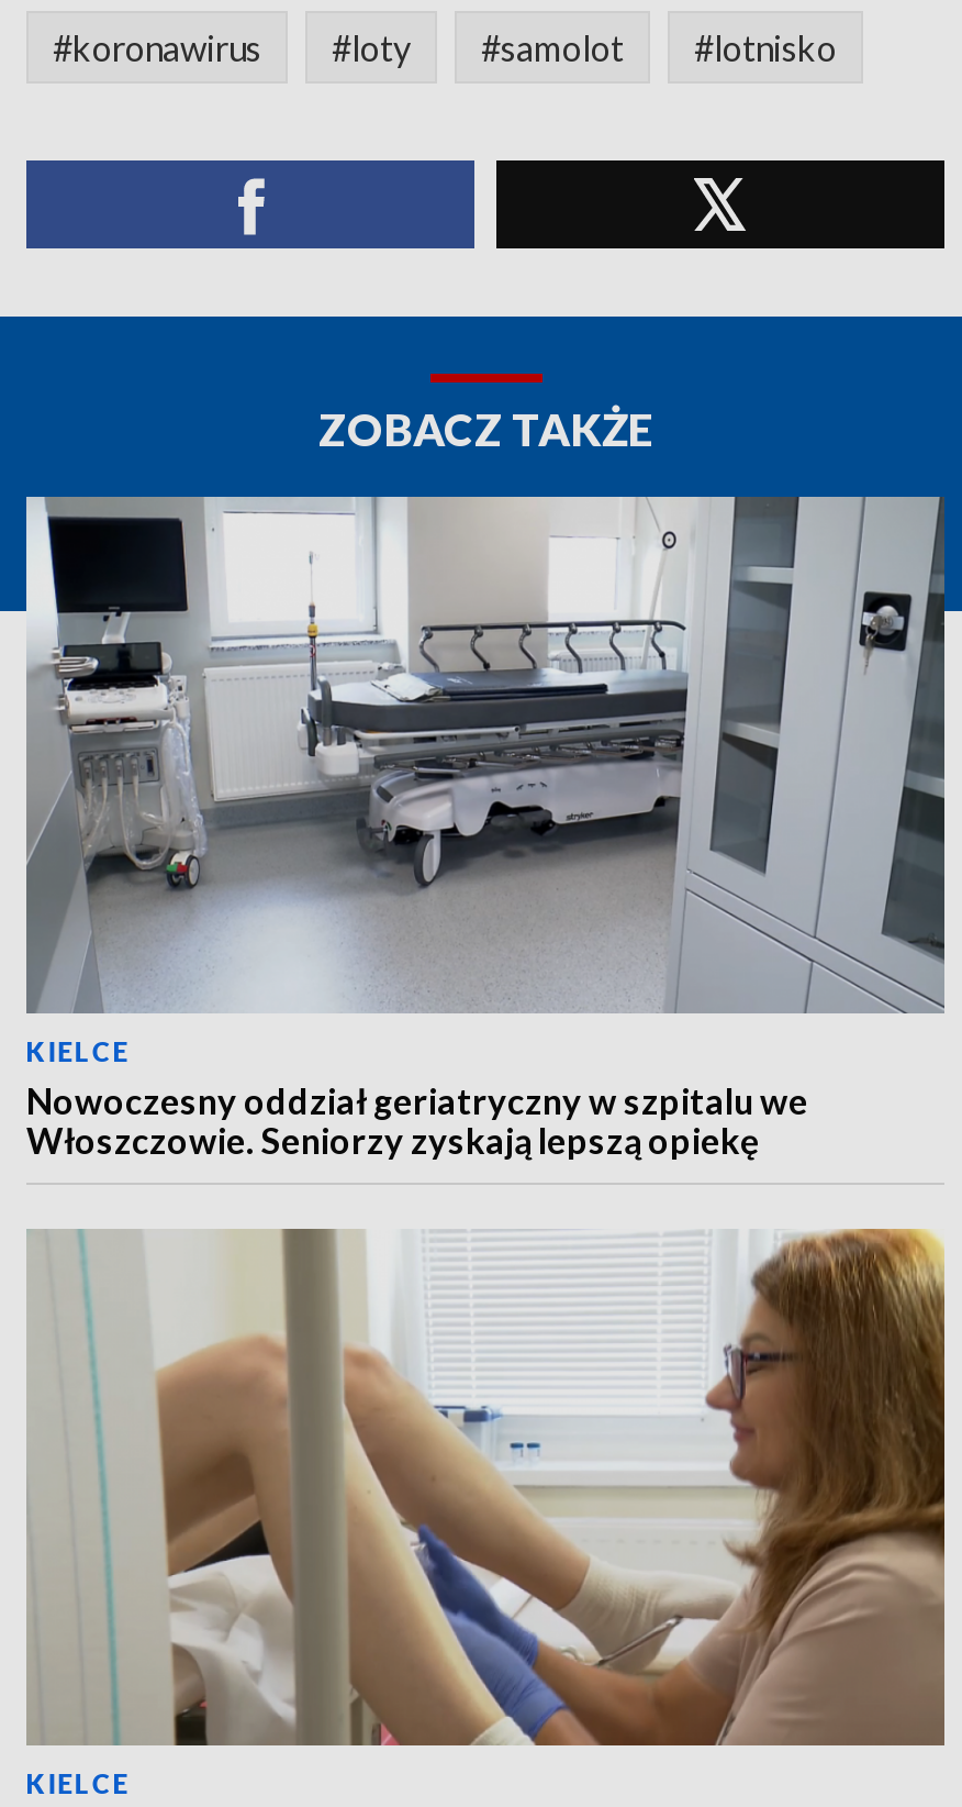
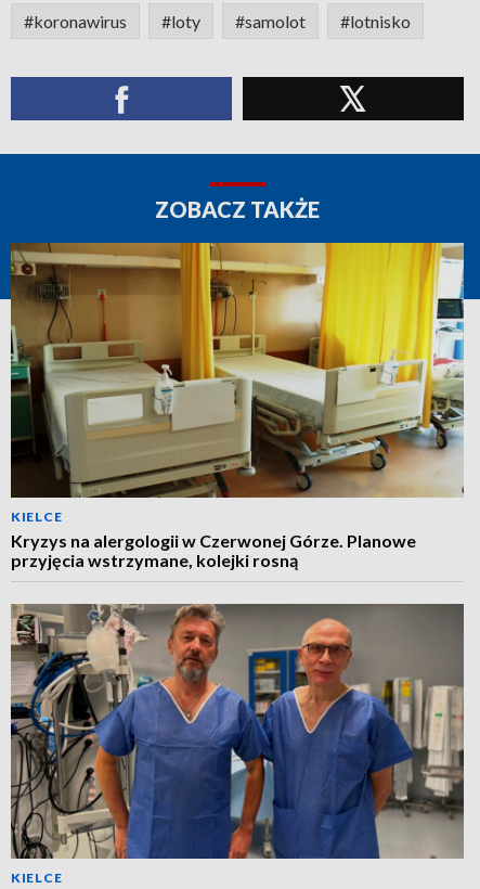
[24,495,947,1161] [image] | Nowoczesny oddział geriatryczny w szpitalu we | Włoszczowie. Seniorzy zyskają lepszą opiekę -> [10,242,465,570] [image] | Kryzys na alergologii w Czerwonej Górze. Planowe | przyjęcia wstrzymane, kolejki rosną
[26,1227,944,1748] [image] -> [10,603,465,860] [image]

